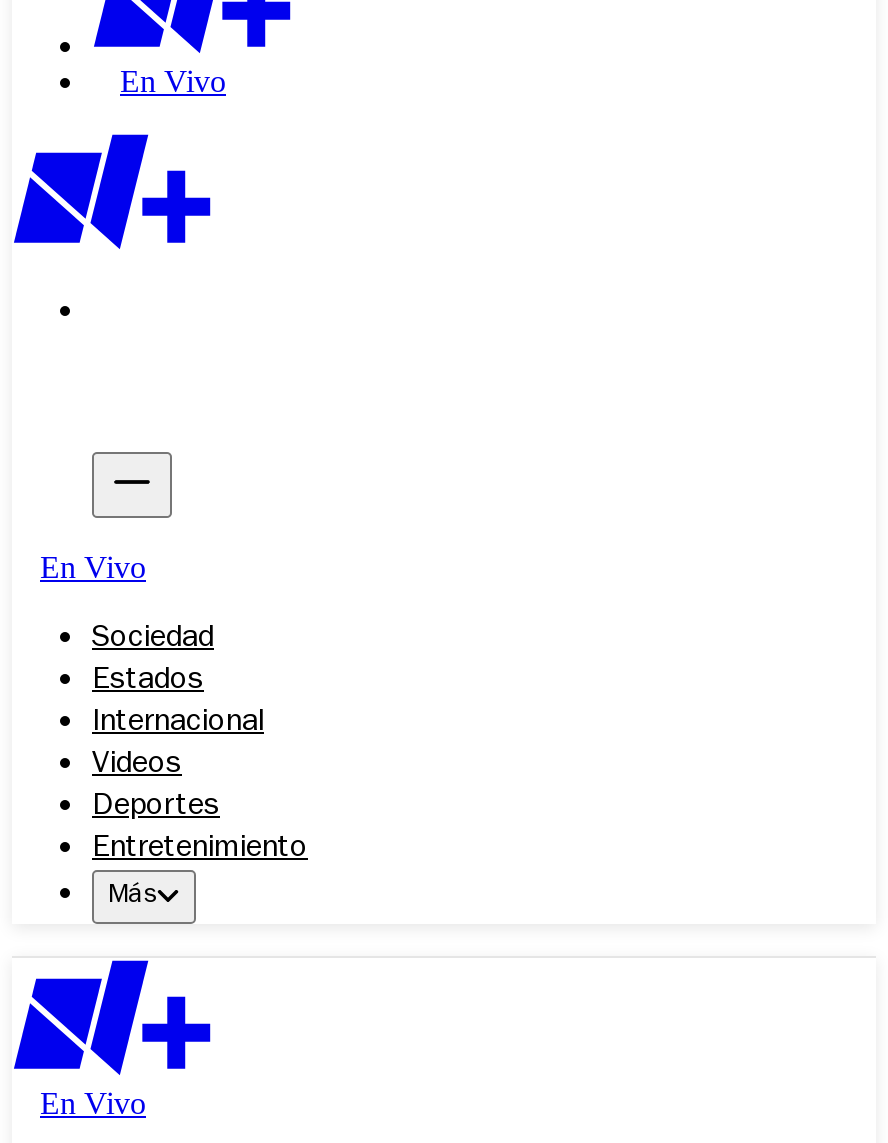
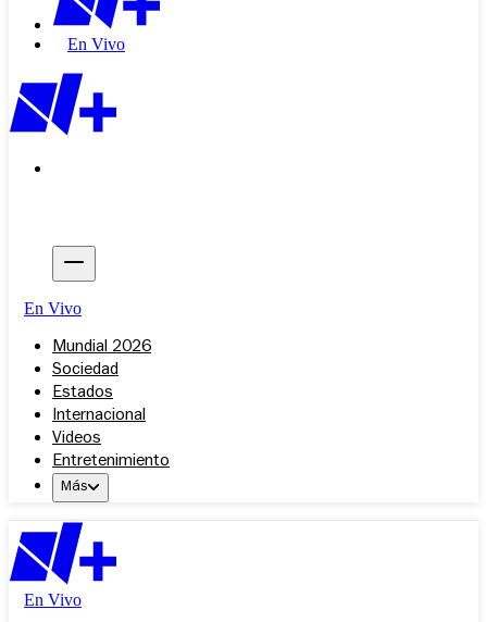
none -> [52,339,151,357] Mundial 2026
moved [92,624,264,782] -> [52,362,146,448]: Sociedad | Estados | Internacional | Videos
[92,792,220,824] Deportes -> none

